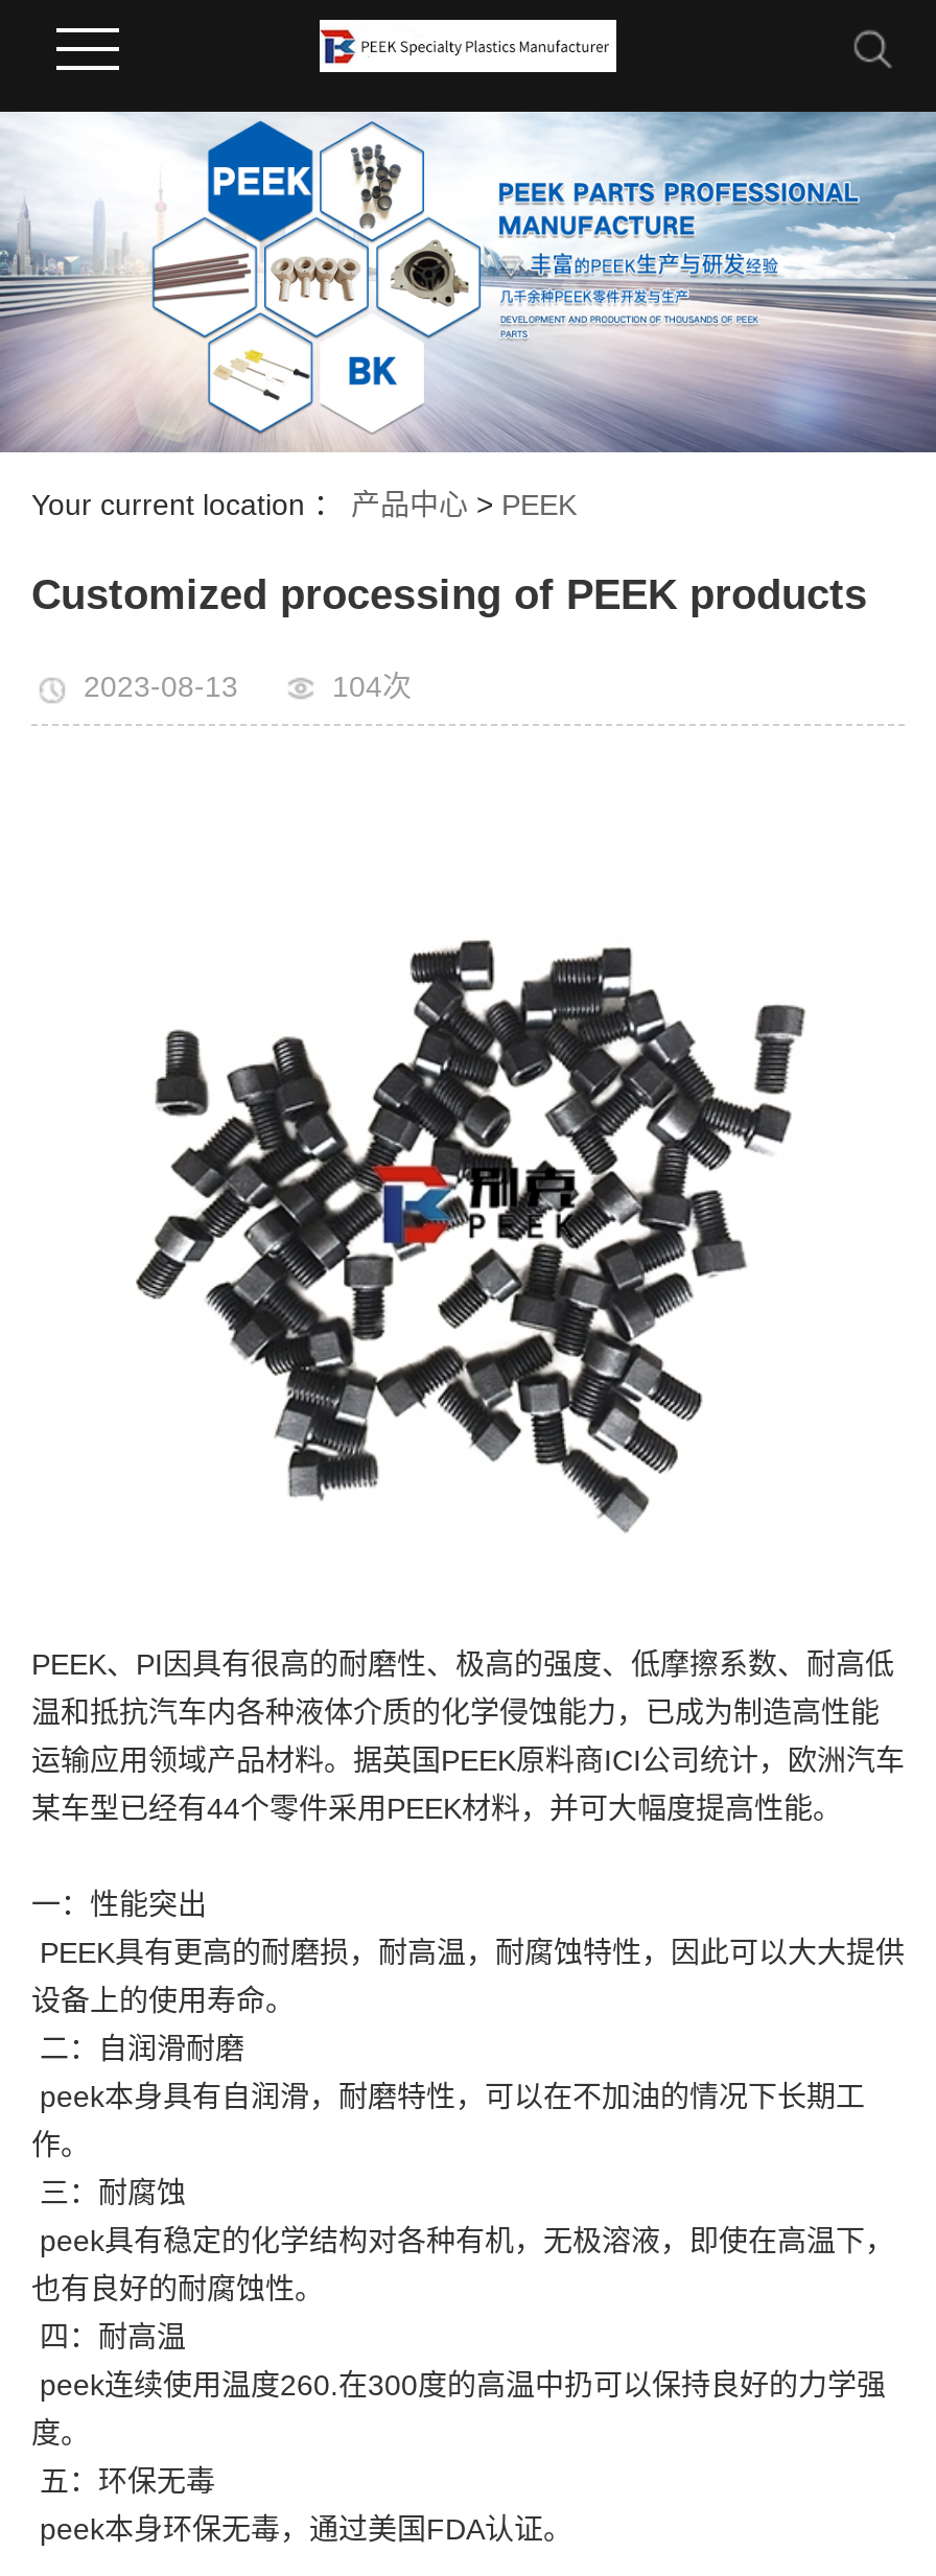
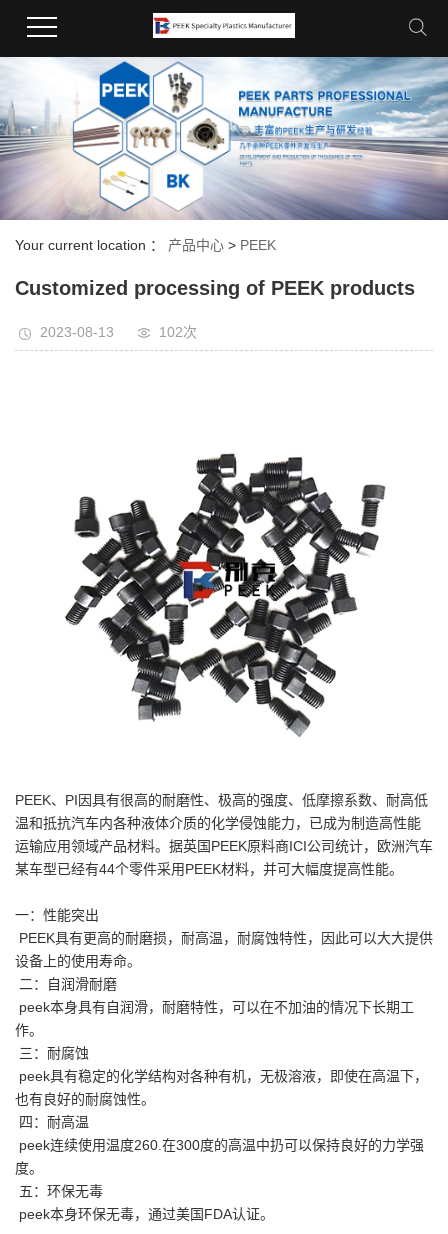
[332,670,412,704] 104次 -> [159,324,197,340] 102次

